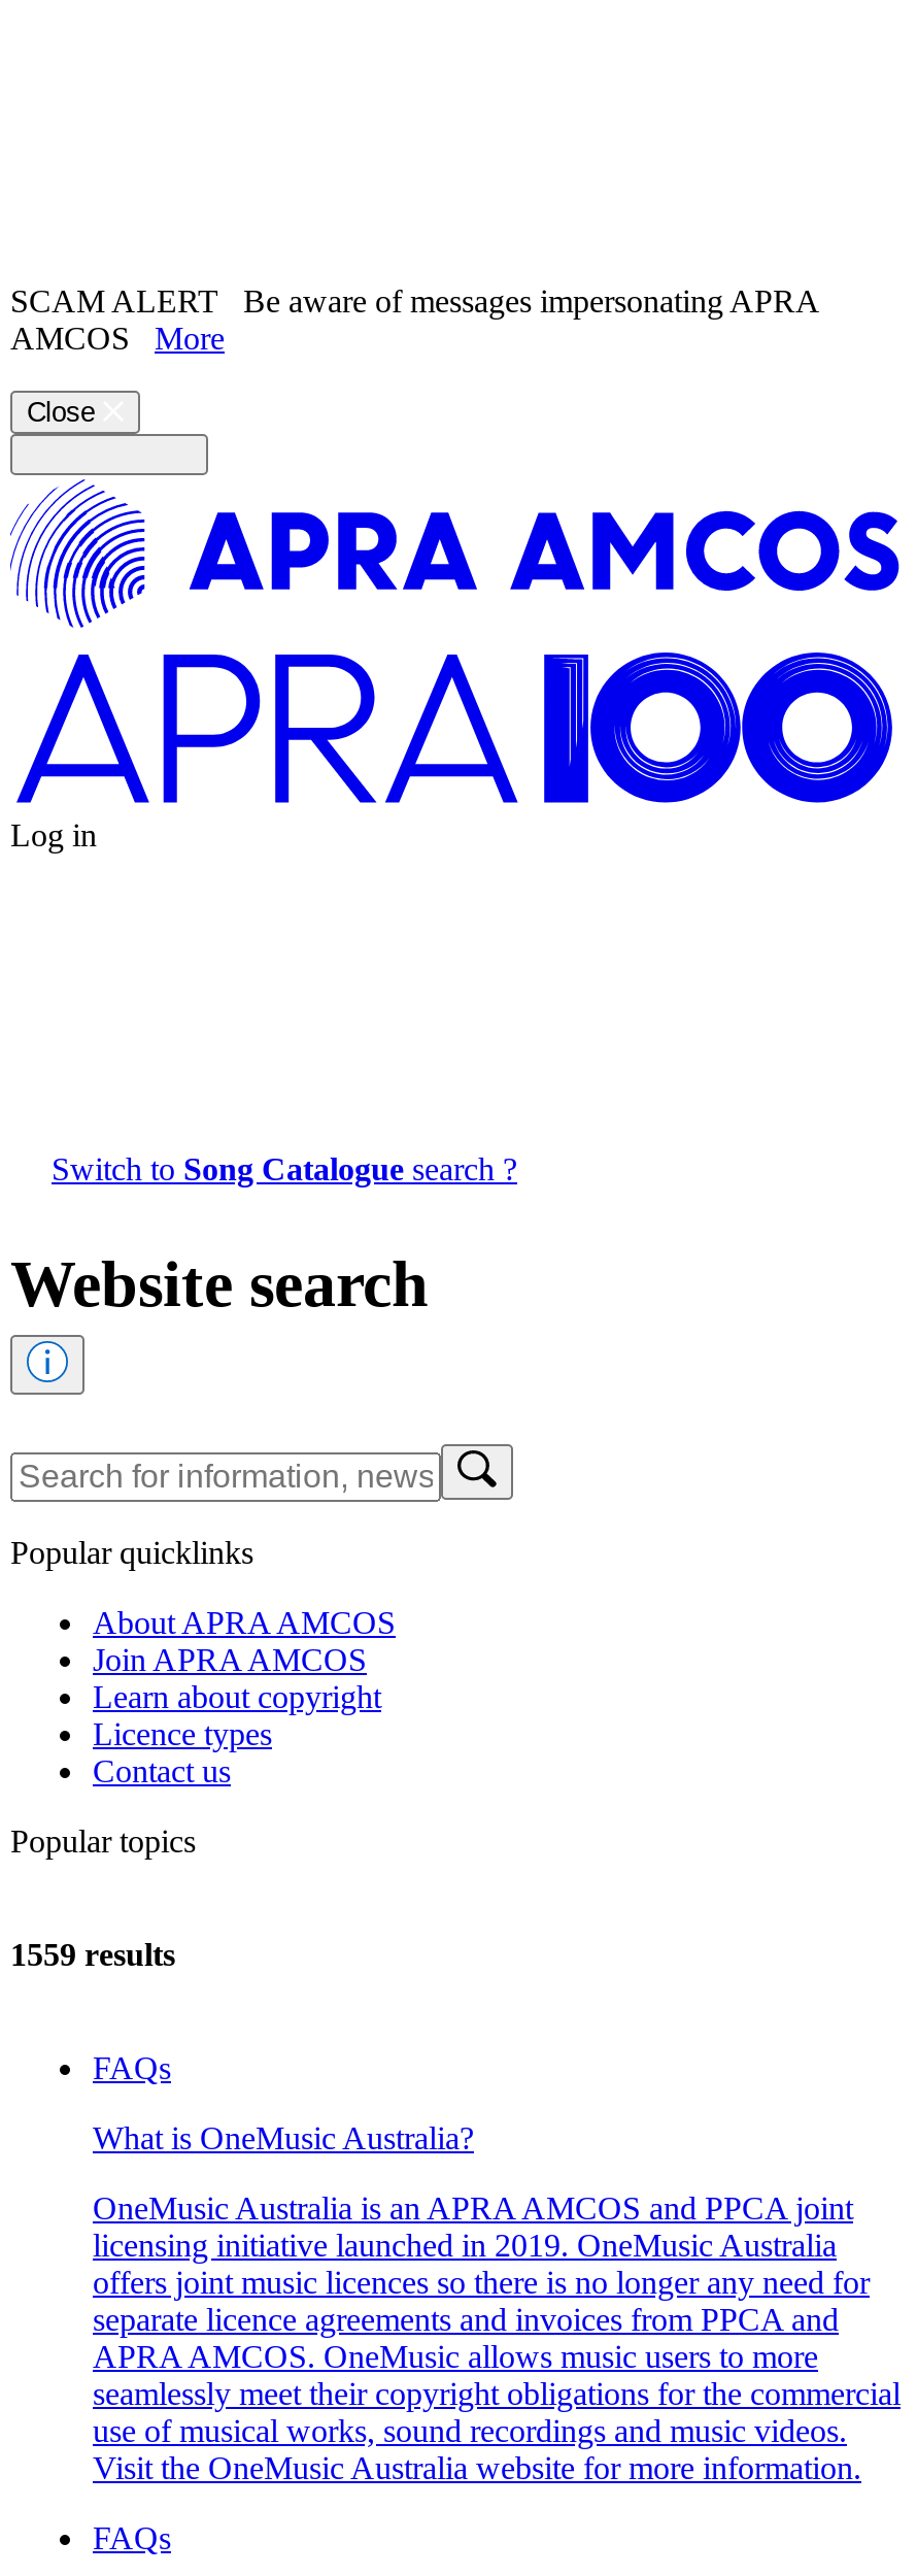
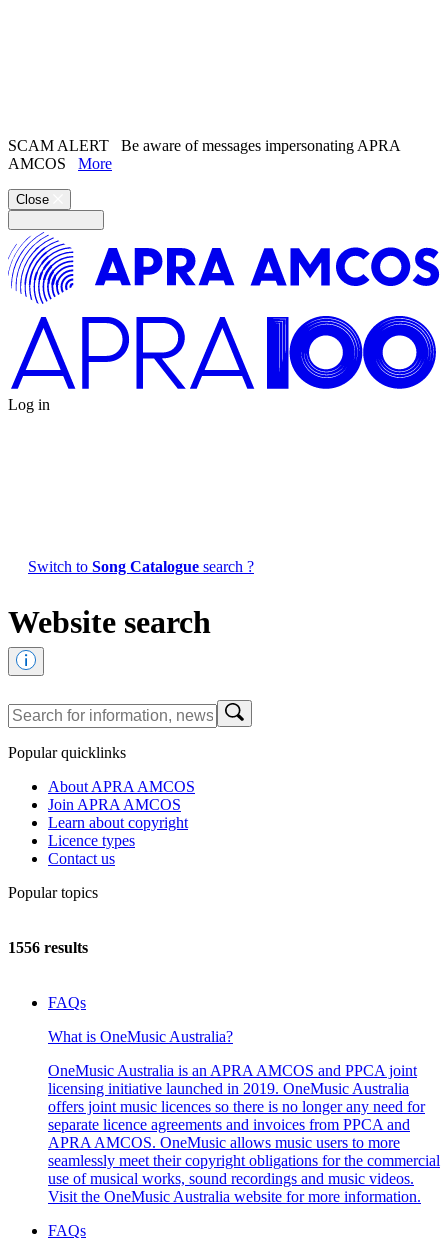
[10,1937,175,1972] 1559 results -> [8,939,88,956] 1556 results

